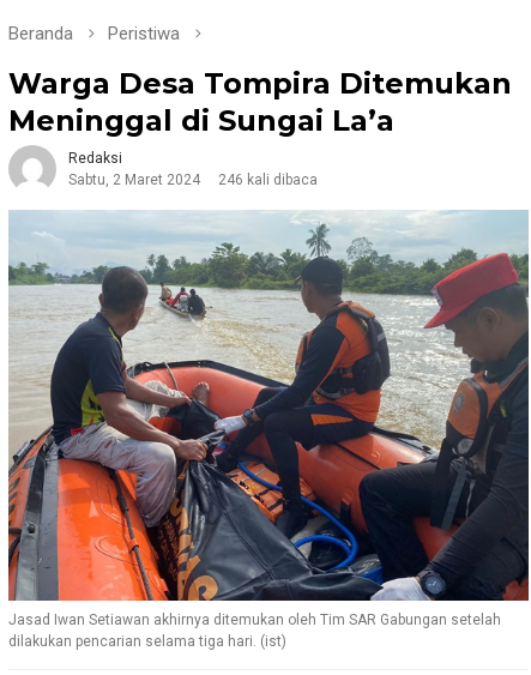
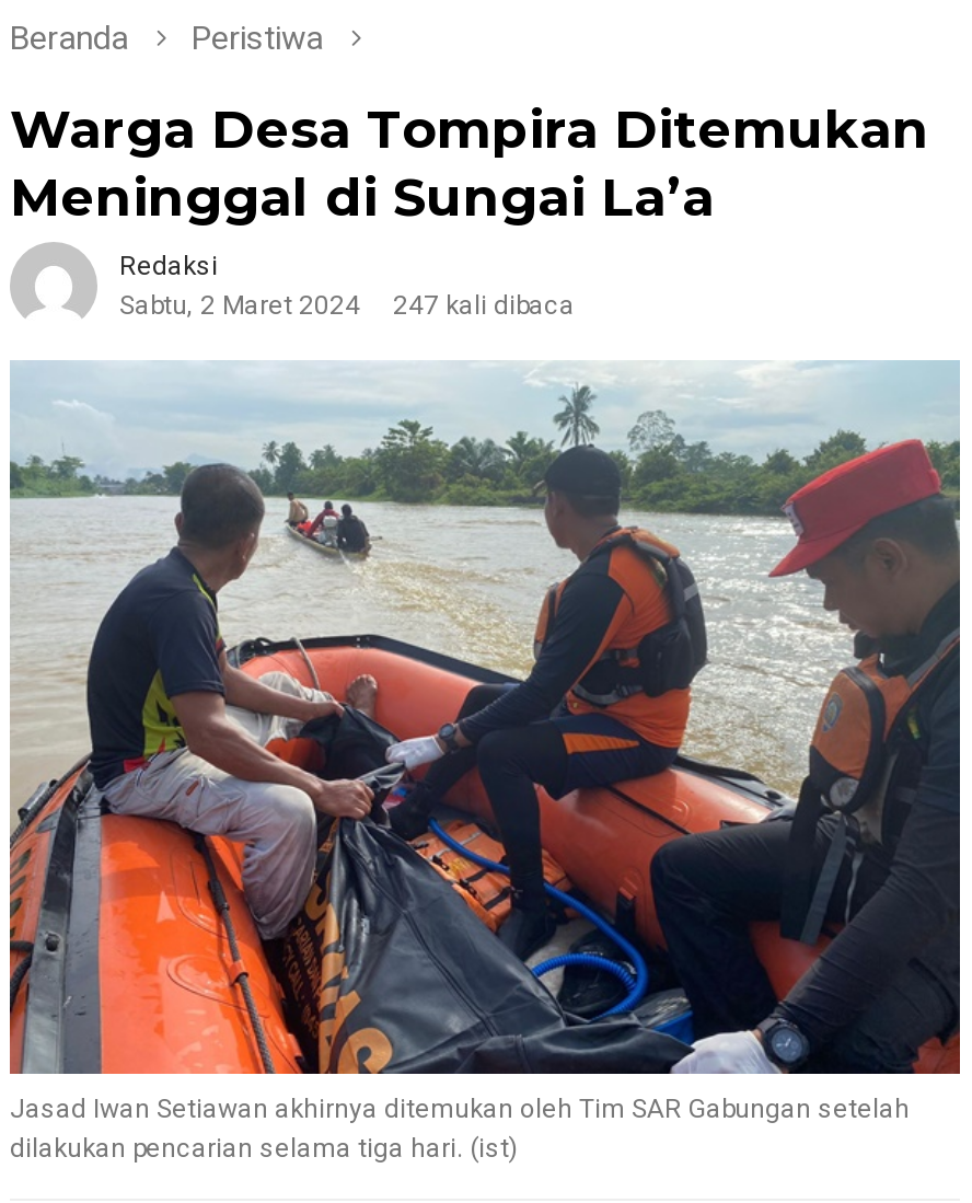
[68,171,318,188] Sabtu, 2 Maret 2024 246 kali dibaca -> [119,290,575,321] Sabtu, 2 Maret 2024 247 kali dibaca

